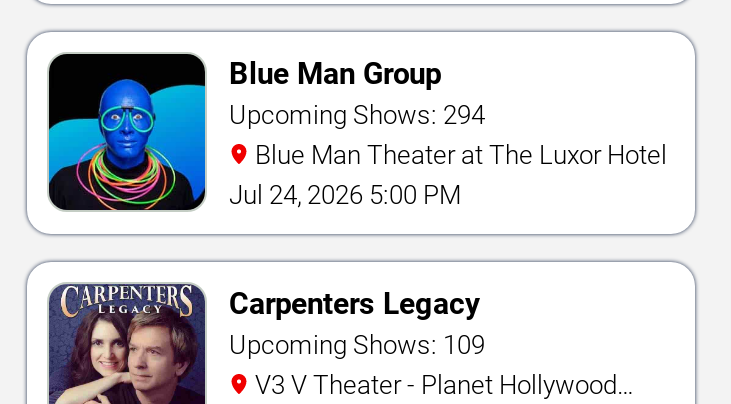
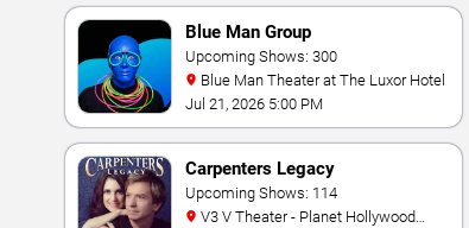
[229,100,485,130] Upcoming Shows: 294 -> [185,47,337,65] Upcoming Shows: 300
[229,180,461,210] Jul 24, 2026 5:00 PM -> [185,95,323,113] Jul 21, 2026 5:00 PM
[229,330,485,360] Upcoming Shows: 109 -> [185,184,337,202] Upcoming Shows: 114

